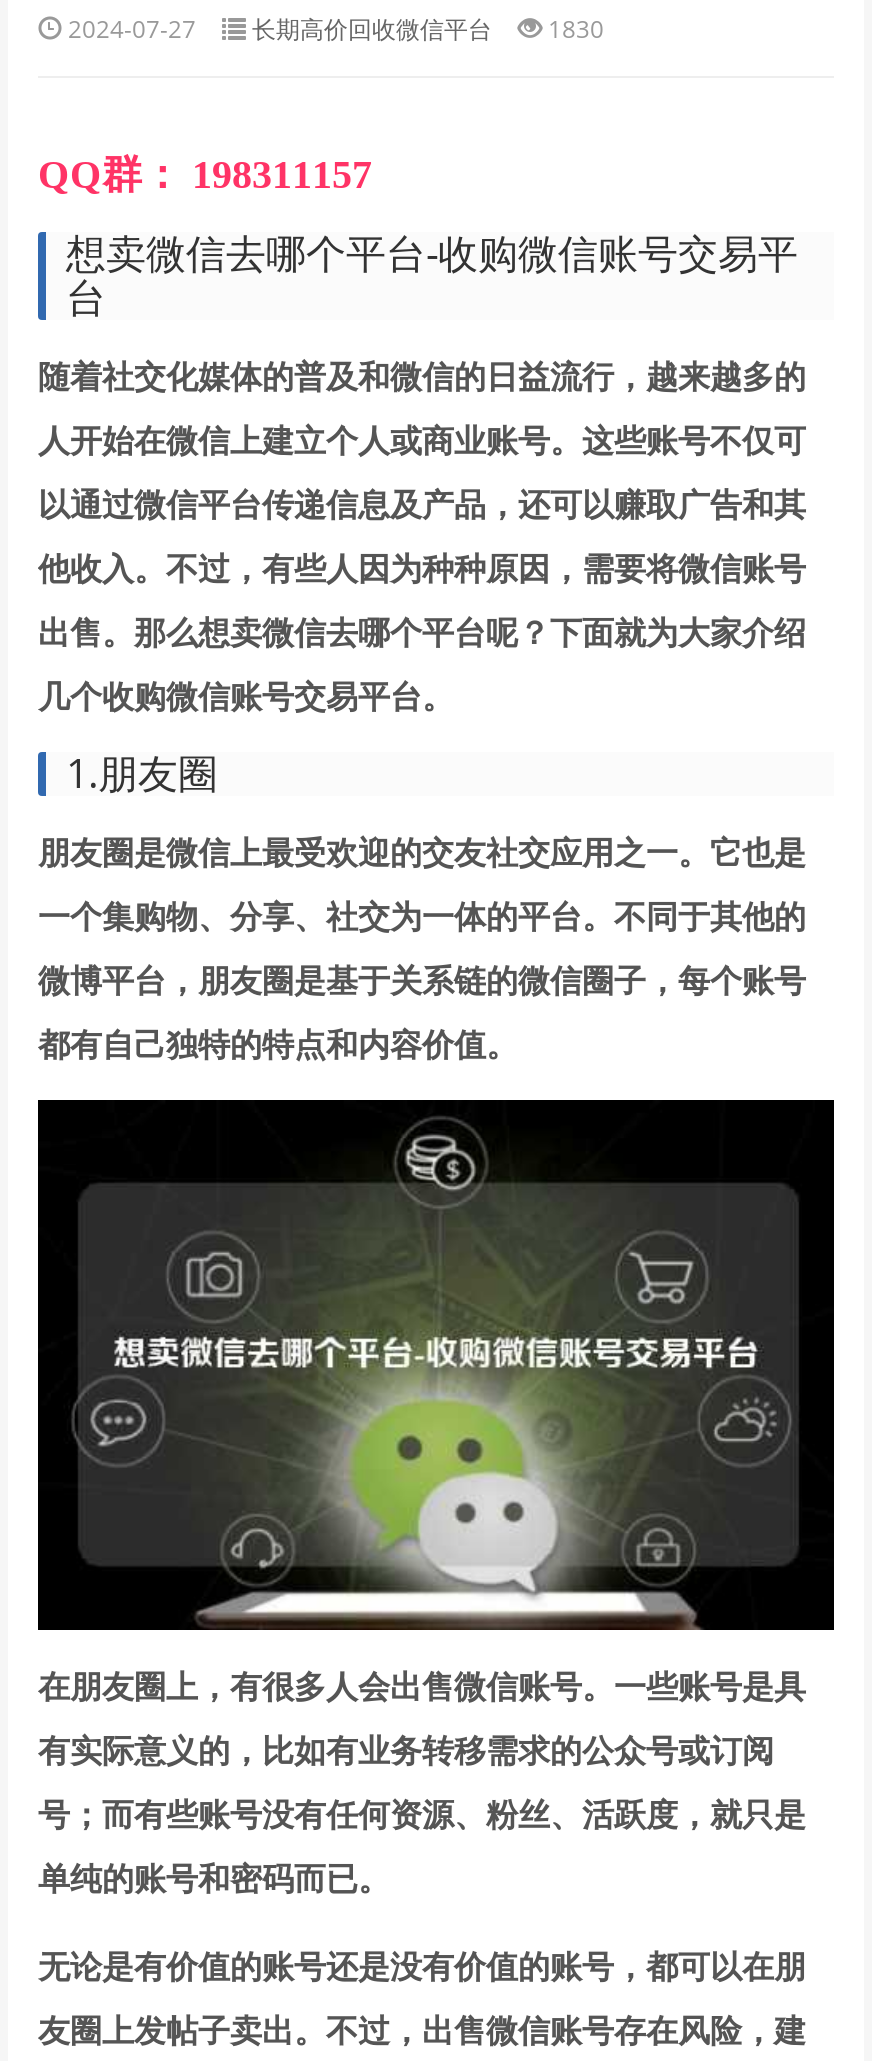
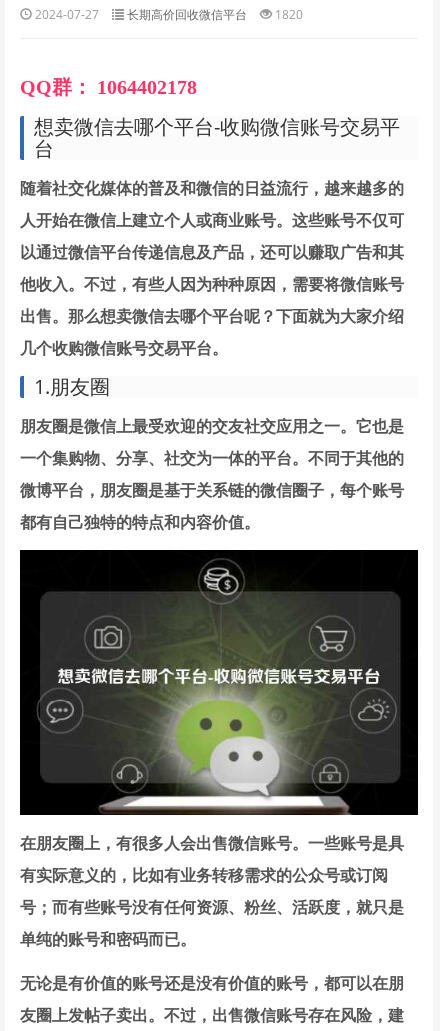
[62,12,604,46] 2024-07-27 长期高价回收微信平台 1830 -> [32,6,303,23] 2024-07-27 长期高价回收微信平台 1820
[38,152,372,196] QQ群： 198311157 -> [20,76,197,98] QQ群： 1064402178

